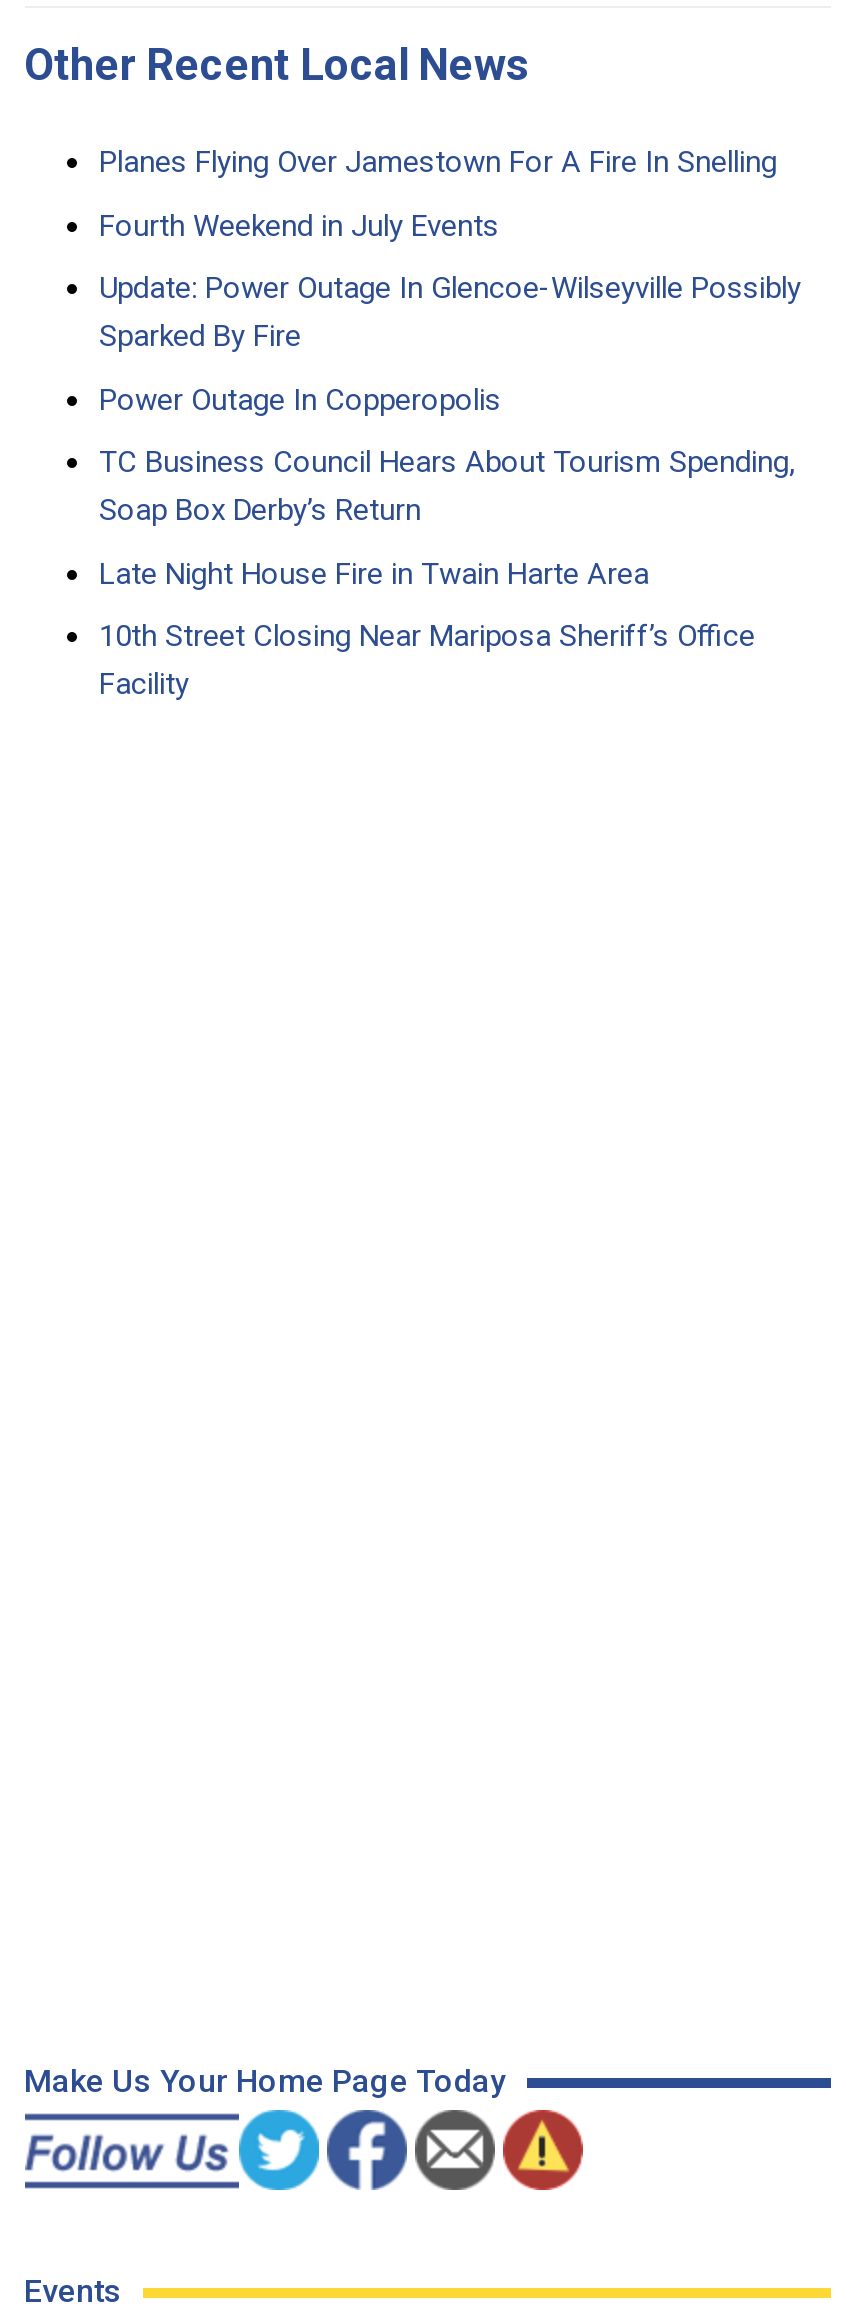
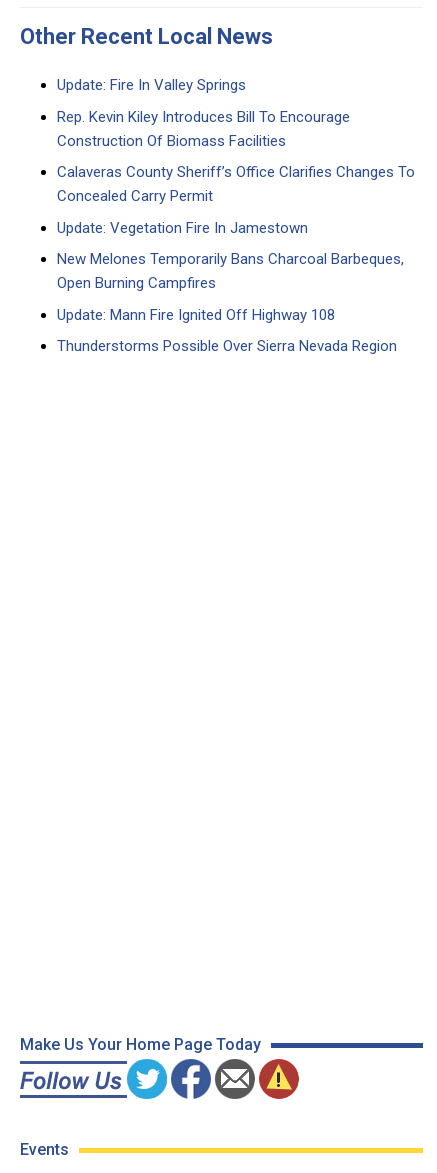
[99,145,777,181] Planes Flying Over Jamestown For A Fire In Snelling -> [57,76,246,94] Update: Fire In Valley Springs
[99,208,499,244] Fourth Weekend in July Events -> [57,108,350,150] Rep. Kevin Kiley Introduces Bill To Encourage | Construction Of Biomass Facilities
[99,271,801,355] Update: Power Outage In Glencoe-Wilseyville Possibly | Sparked By Fire -> [57,163,415,205] Calaveras County Sheriff’s Office Clarifies Changes To | Concealed Carry Permit
[99,382,501,418] Power Outage In Copperopolis -> [57,219,308,237] Update: Vegetation Fire In Jamestown
[99,445,795,529] TC Business Council Hears About Tourism Spending, | Soap Box Derby’s Return -> [57,250,404,292] New Melones Temporarily Bans Charcoal Barbeques, | Open Burning Campfires
[99,556,649,592] Late Night House Fire in Twain Harte Area -> [57,306,335,324] Update: Mann Fire Ignited Off Highway 108
[99,619,755,703] 10th Street Closing Near Mariposa Sheriff’s Office | Facility -> [57,337,397,355] Thunderstorms Possible Over Sierra Nevada Region

